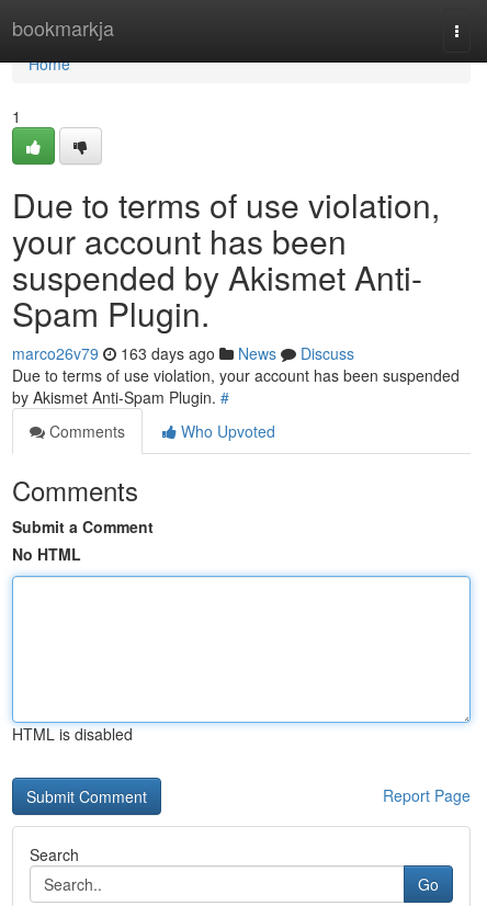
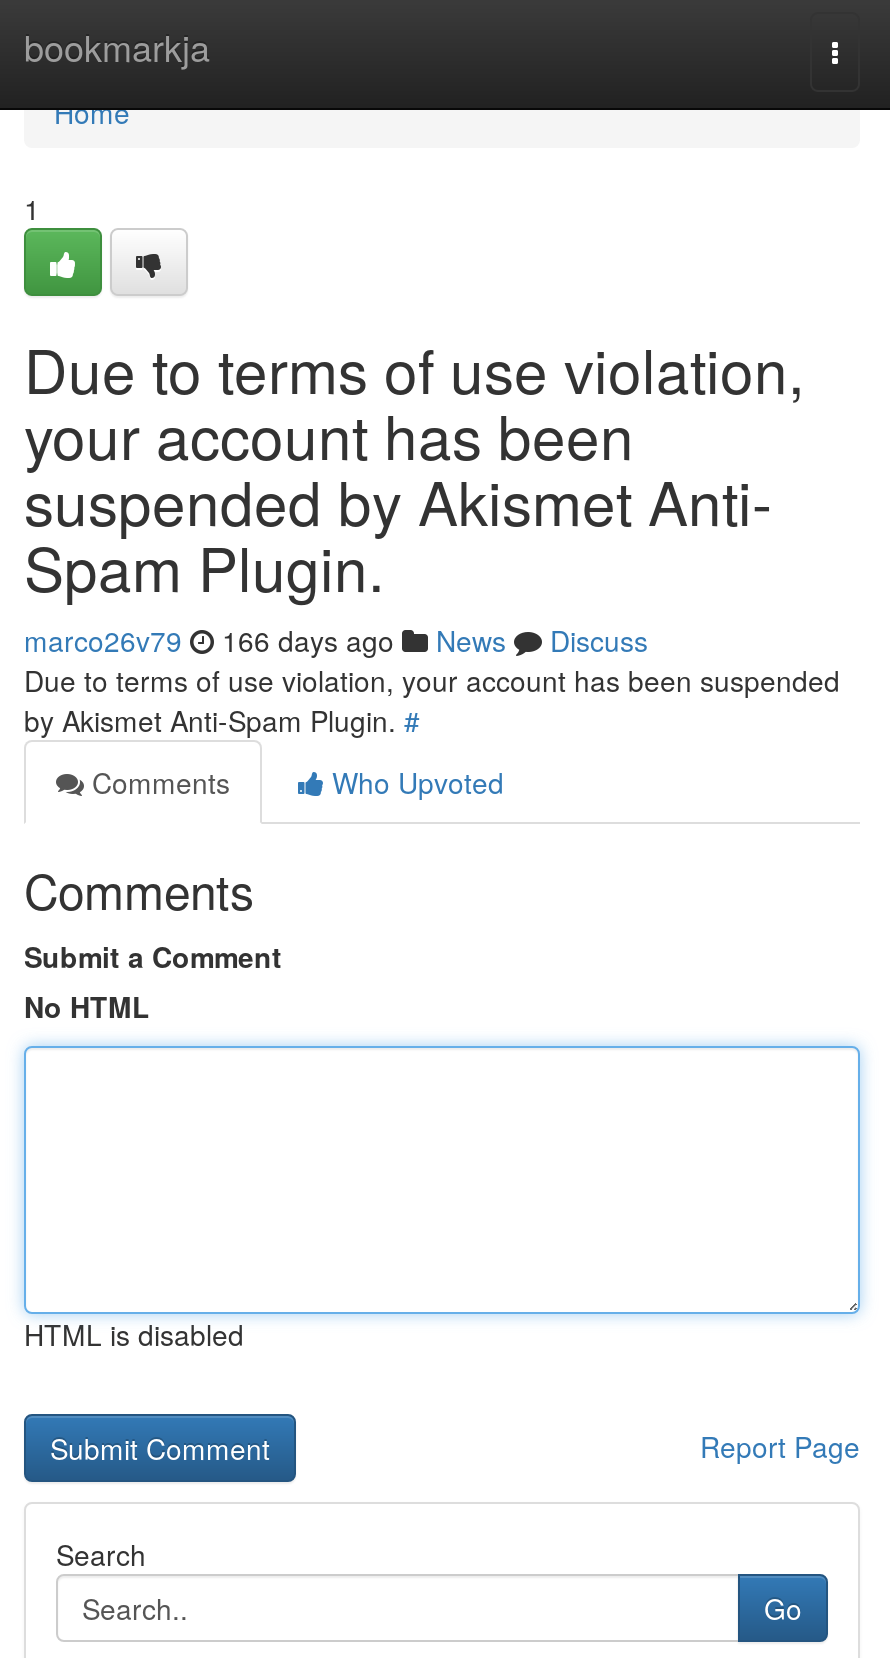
[12,342,354,364] marco26v79 163 days ago News Discuss -> [24,620,648,660] marco26v79 166 days ago News Discuss

